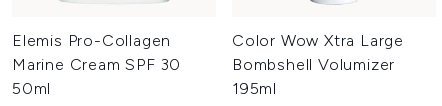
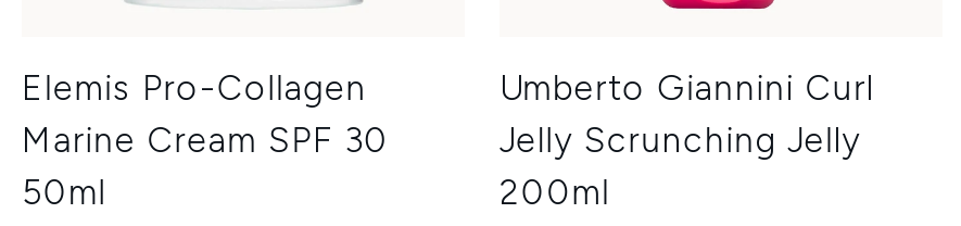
[232,31,404,98] Color Wow Xtra Large | Bombshell Volumizer | 195ml -> [500,67,875,213] Umberto Giannini Curl | Jelly Scrunching Jelly | 200ml

